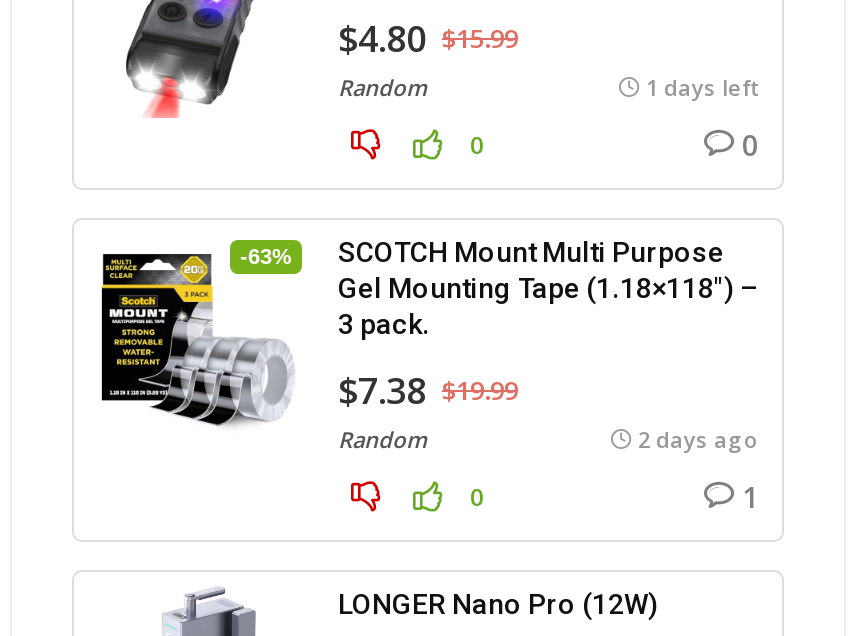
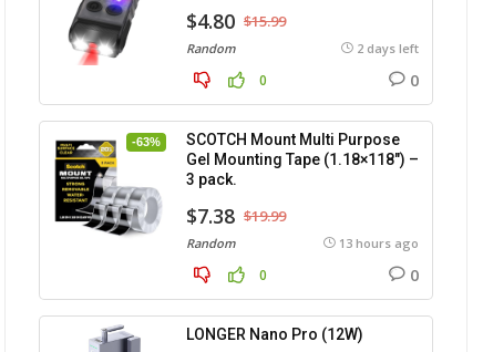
[646,72,758,102] 1 days left -> [357,40,419,56] 2 days left
[638,424,758,454] 2 days ago -> [339,235,419,251] 13 hours ago
[742,478,758,516] 1 -> [410,265,419,286] 0

